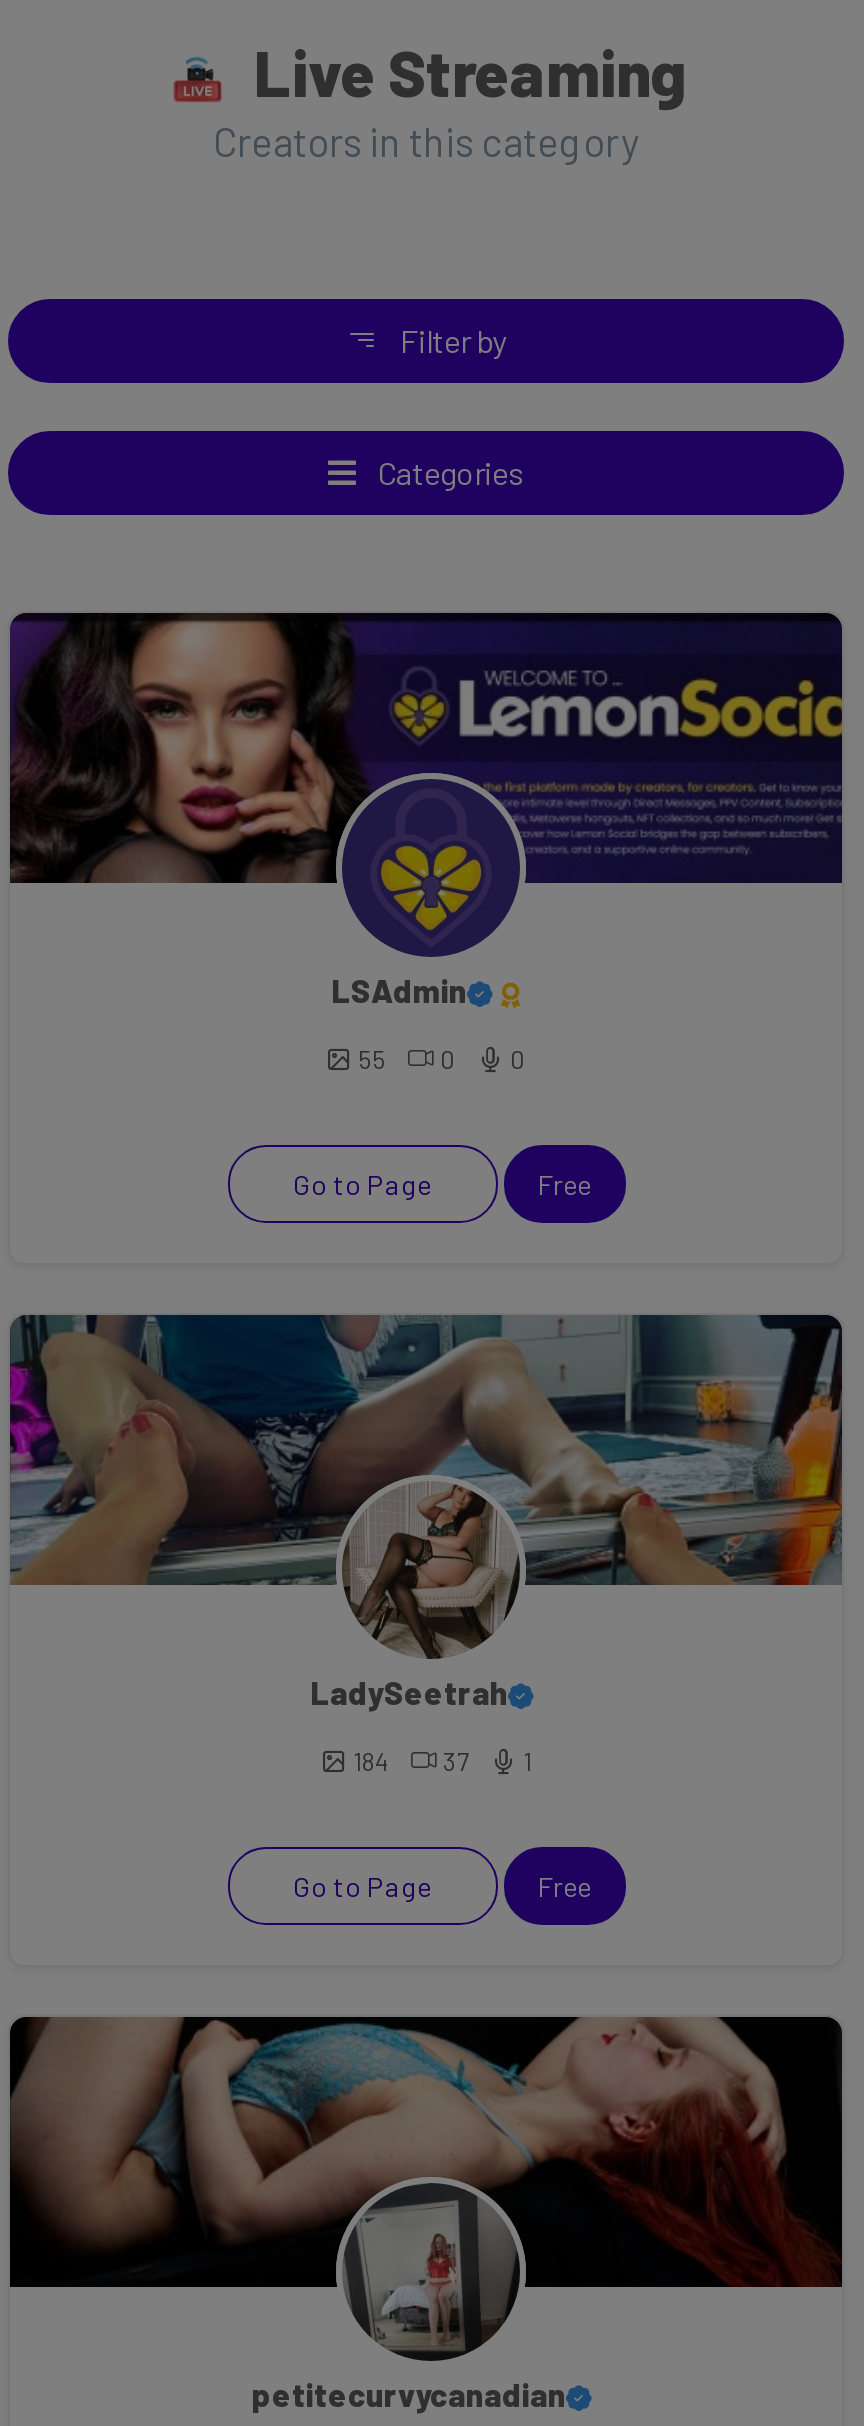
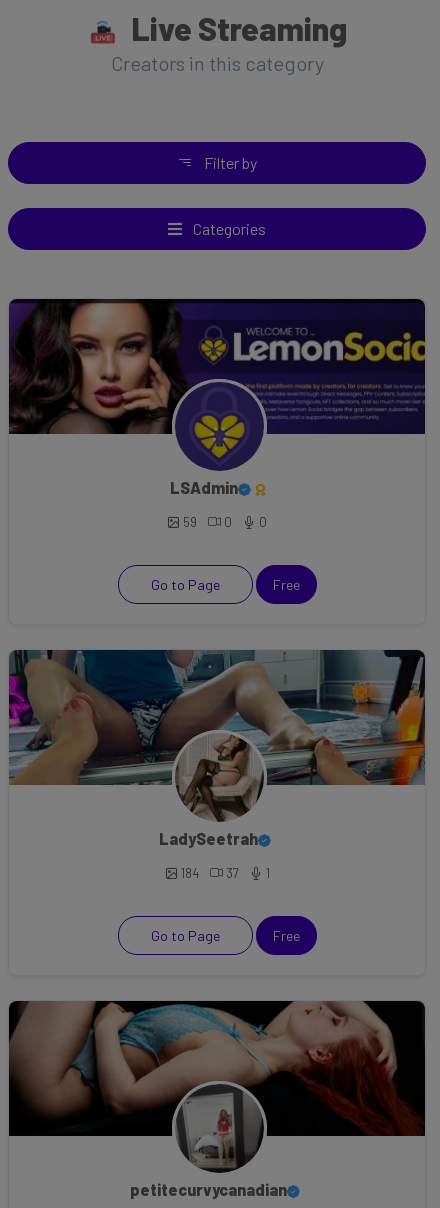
[352,1042,386,1074] 55 -> [180,514,197,530] 59

